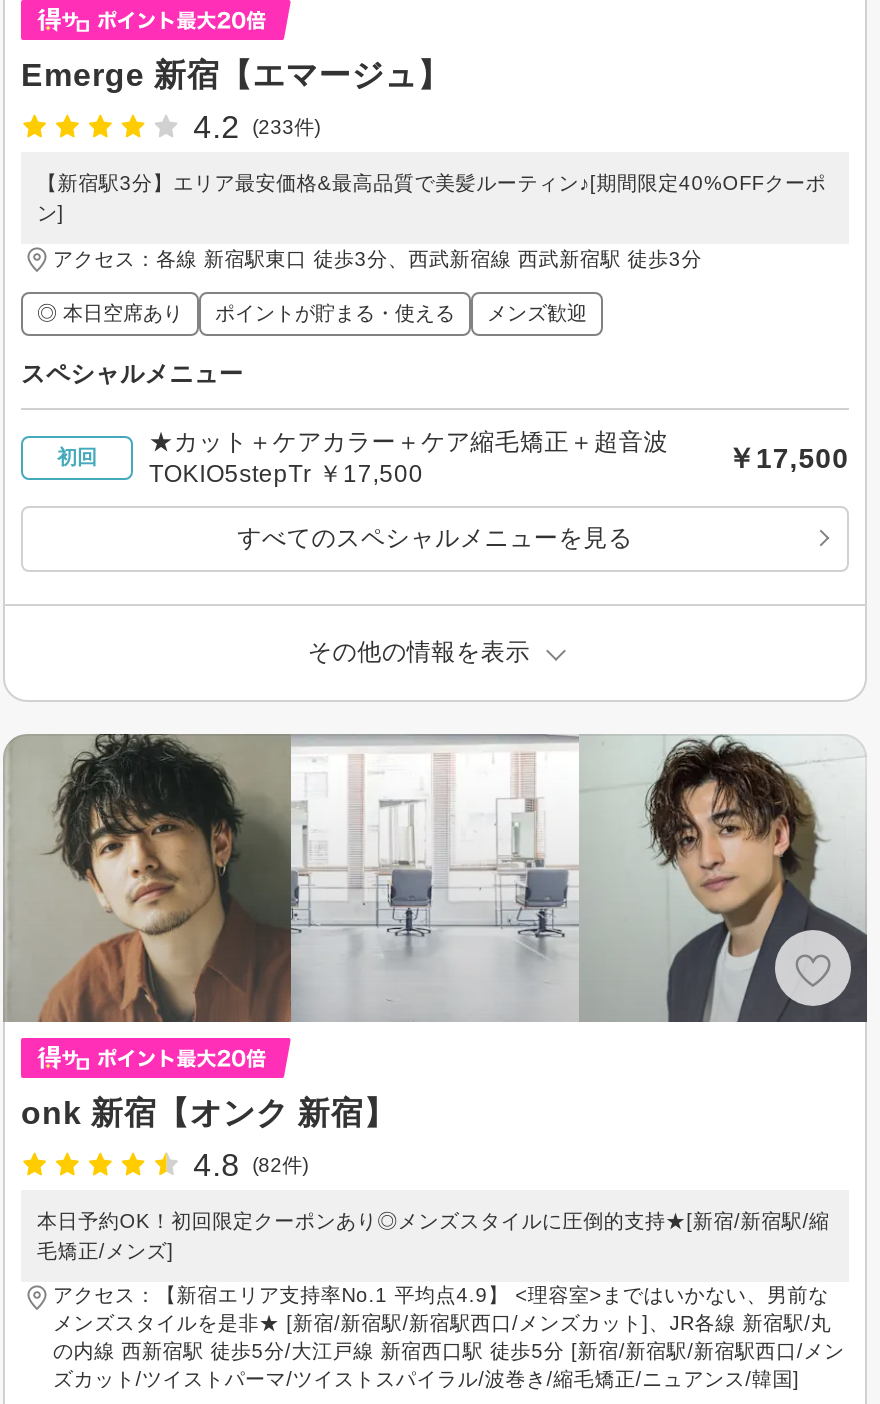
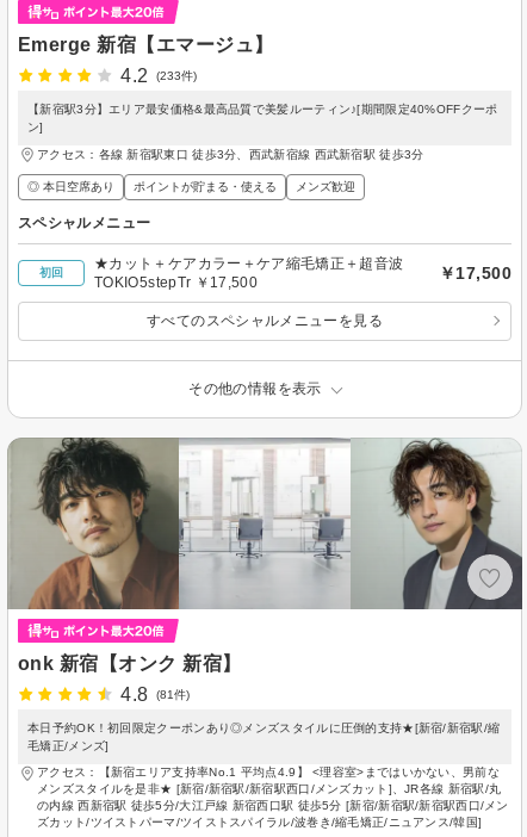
[193,1147,308,1181] 4.8 (82件) -> [121,684,189,704] 4.8 (81件)

